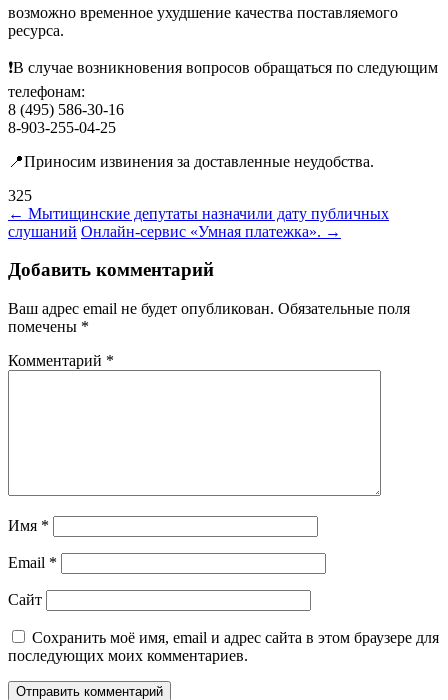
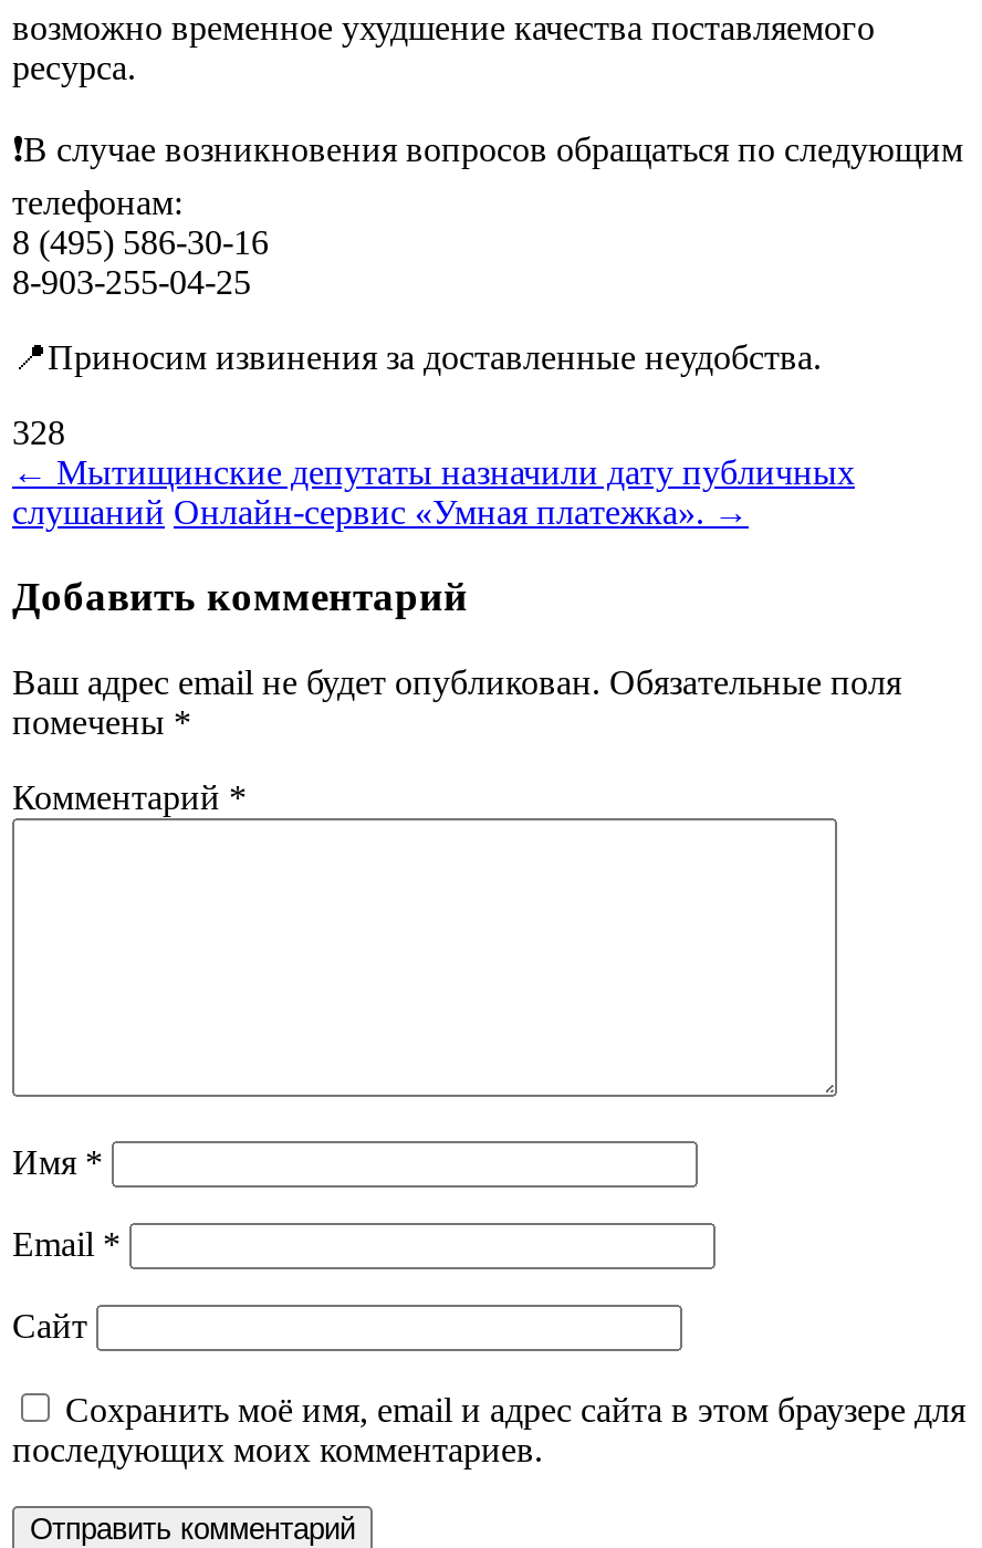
[8,187,32,204] 325 -> [12,413,65,450] 328

